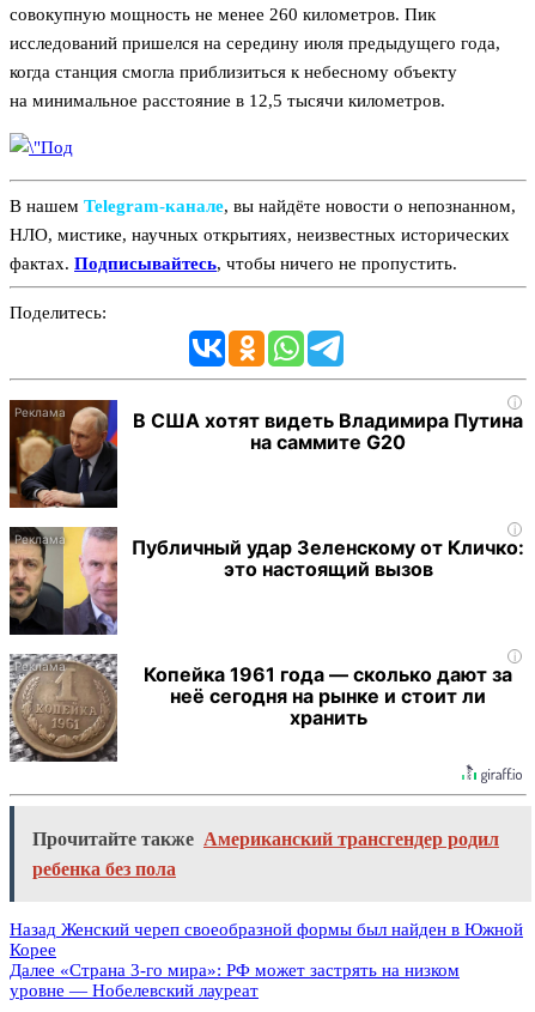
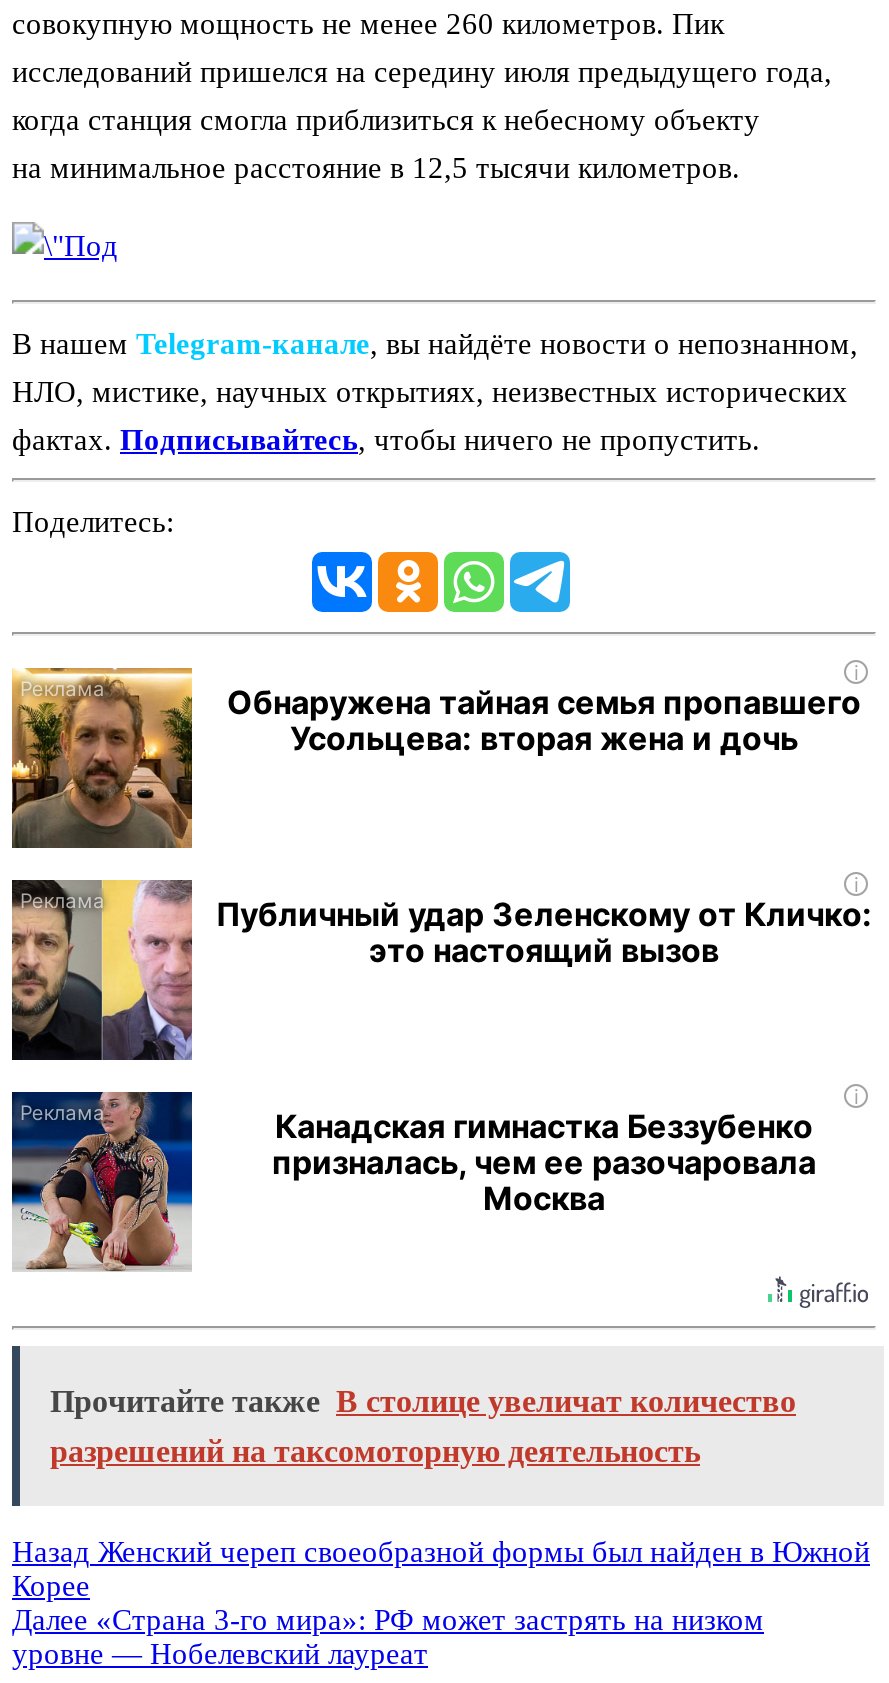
[8,399,523,509] [image] | В США хотят видеть Владимира Путина | на саммите G20 -> [10,666,861,850] [image] | Обнаружена тайная семья пропавшего | Усольцева: вторая жена и дочь
[8,653,512,763] [image] | Копейка 1961 года — сколько дают за | неё сегодня на рынке и стоит ли | хранить -> [10,1090,816,1272] [image] | Канадская гимнастка Беззубенко | призналась, чем ее разочаровала | Москва
[32,828,499,849] Прочитайте также Американский трансгендер родил -> [50,1383,796,1417] Прочитайте также В столице увеличат количество
[32,858,176,879] ребенка без пола -> [50,1433,700,1467] разрешений на таксомоторную деятельность

